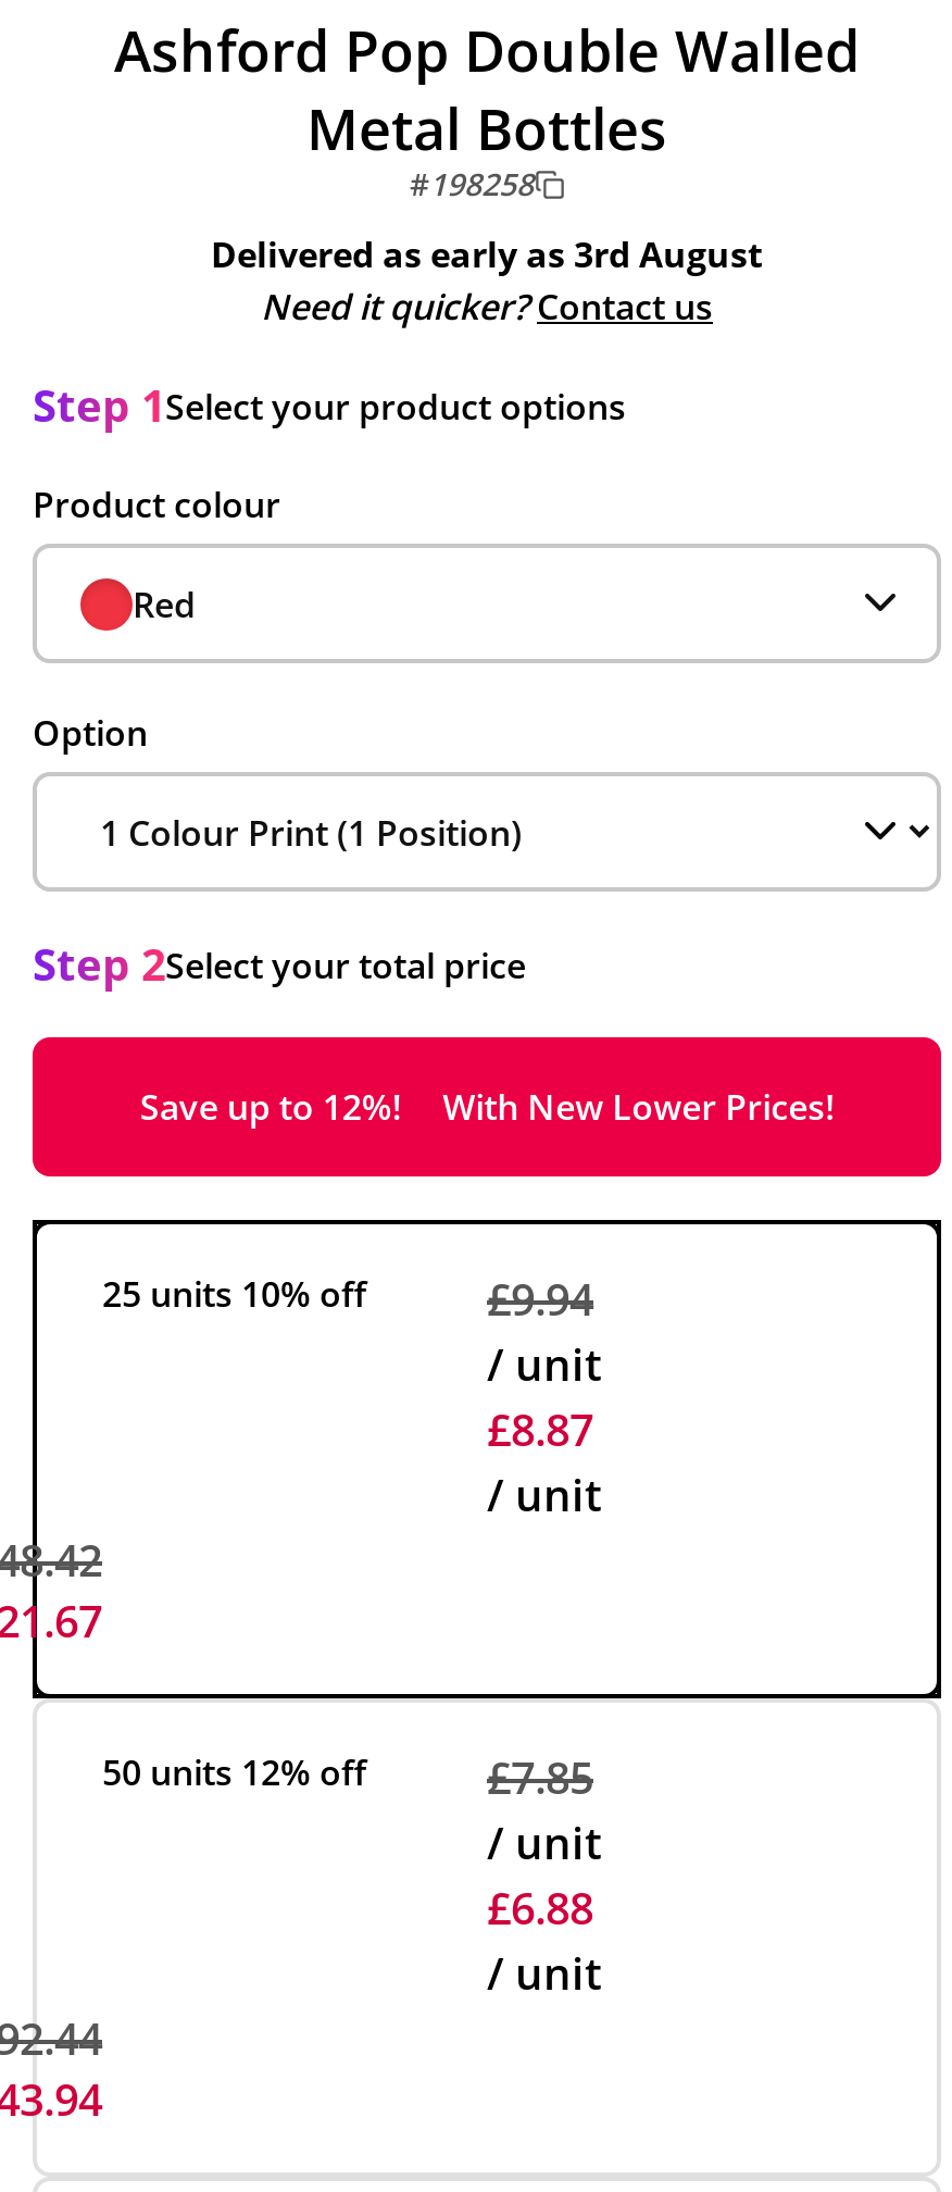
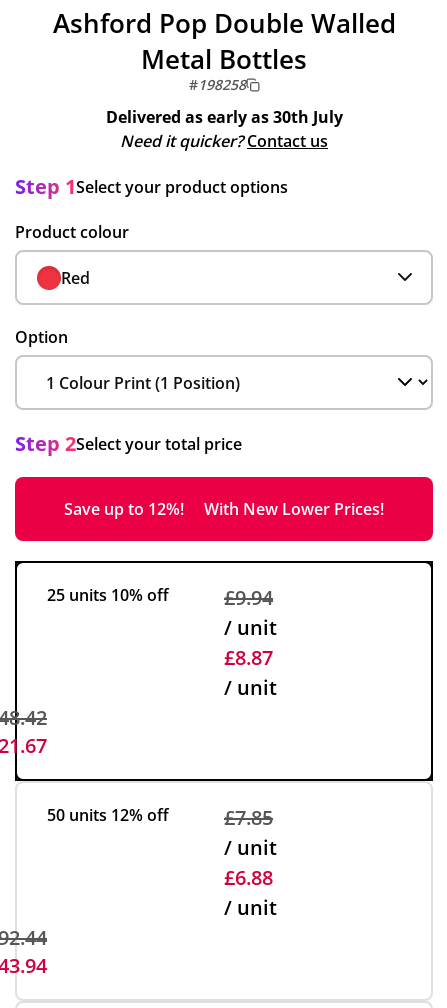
[211,231,763,278] Delivered as early as 3rd August -> [105,106,342,128] Delivered as early as 30th July

